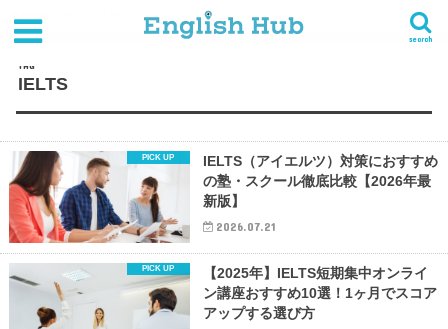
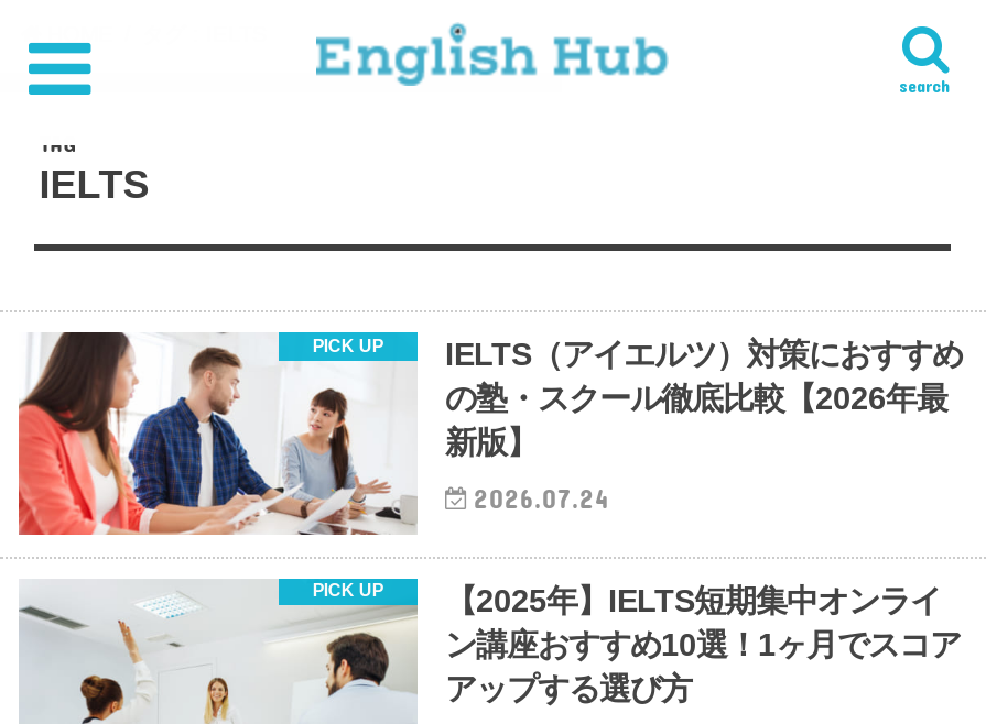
[216,220,275,233] 2026.07.21 -> [474,484,608,512] 2026.07.24

